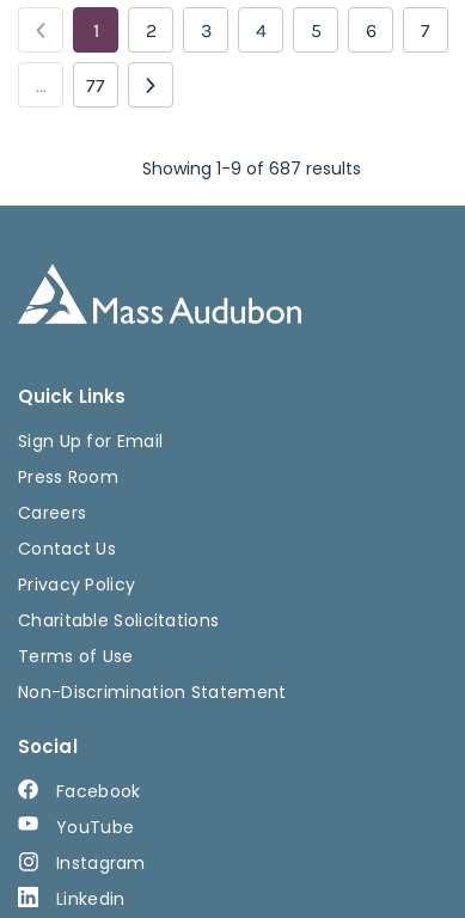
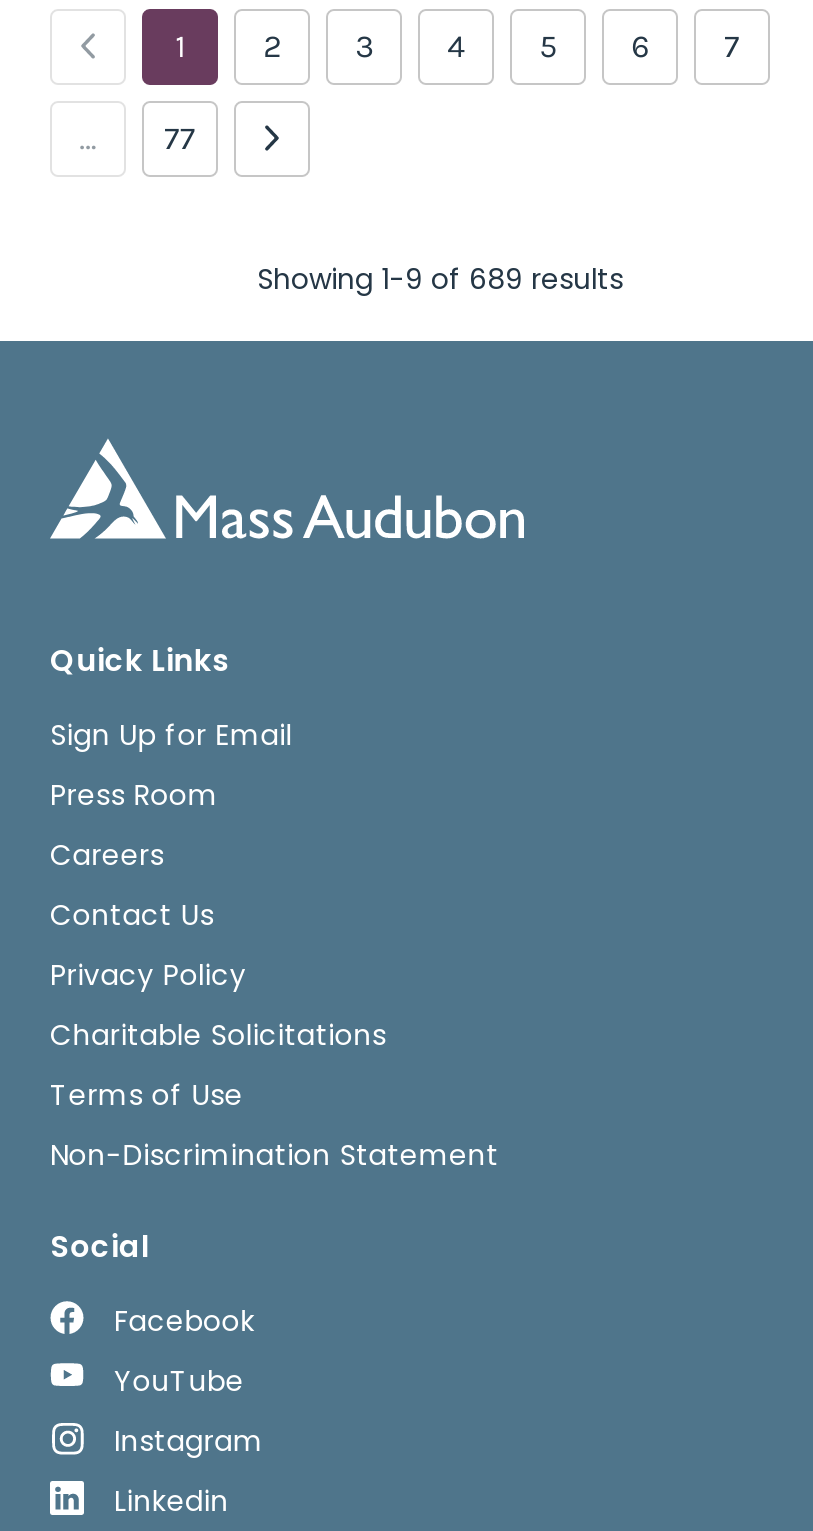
[142,157,360,181] Showing 1-9 of 687 results -> [257,259,623,299] Showing 1-9 of 689 results

